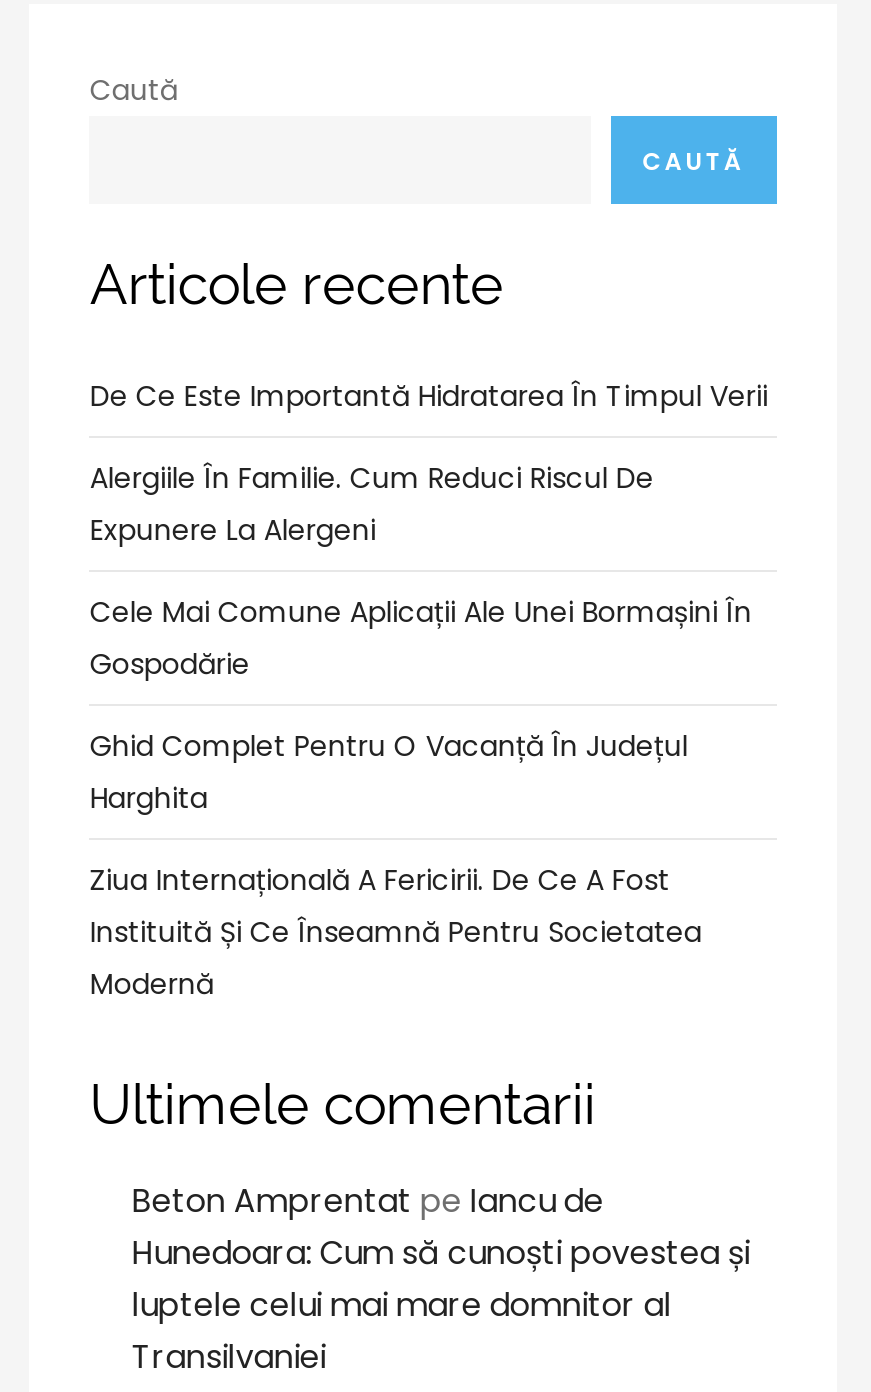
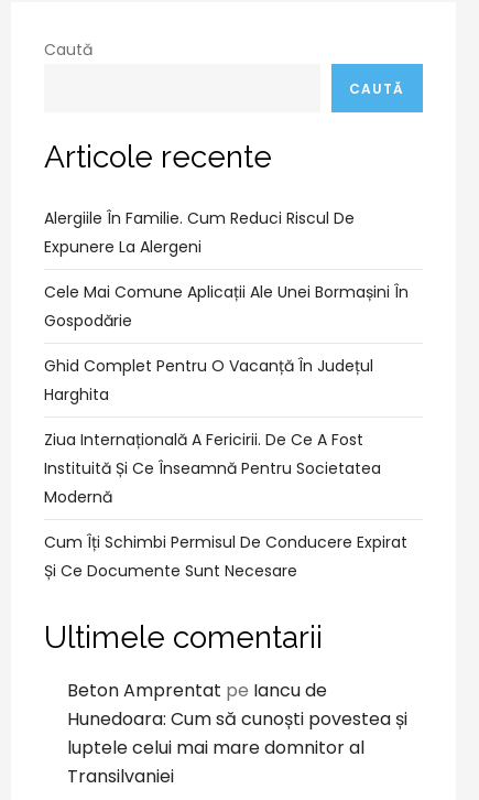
[90,376,768,416] De Ce Este Importantă Hidratarea În Timpul Verii -> none
moved [90,458,752,1004] -> [44,207,409,508]: Alergiile În Familie. Cum Reduci Riscul De | Expunere La Alergeni | Cele Mai Comune Aplicații Ale Unei Bormașini În | ... | Instituită Și Ce Înseamnă Pentru Societatea | Modernă
none -> [44,531,408,582] Cum Îți Schimbi Permisul De Conducere Expirat | Și Ce Documente Sunt Necesare

